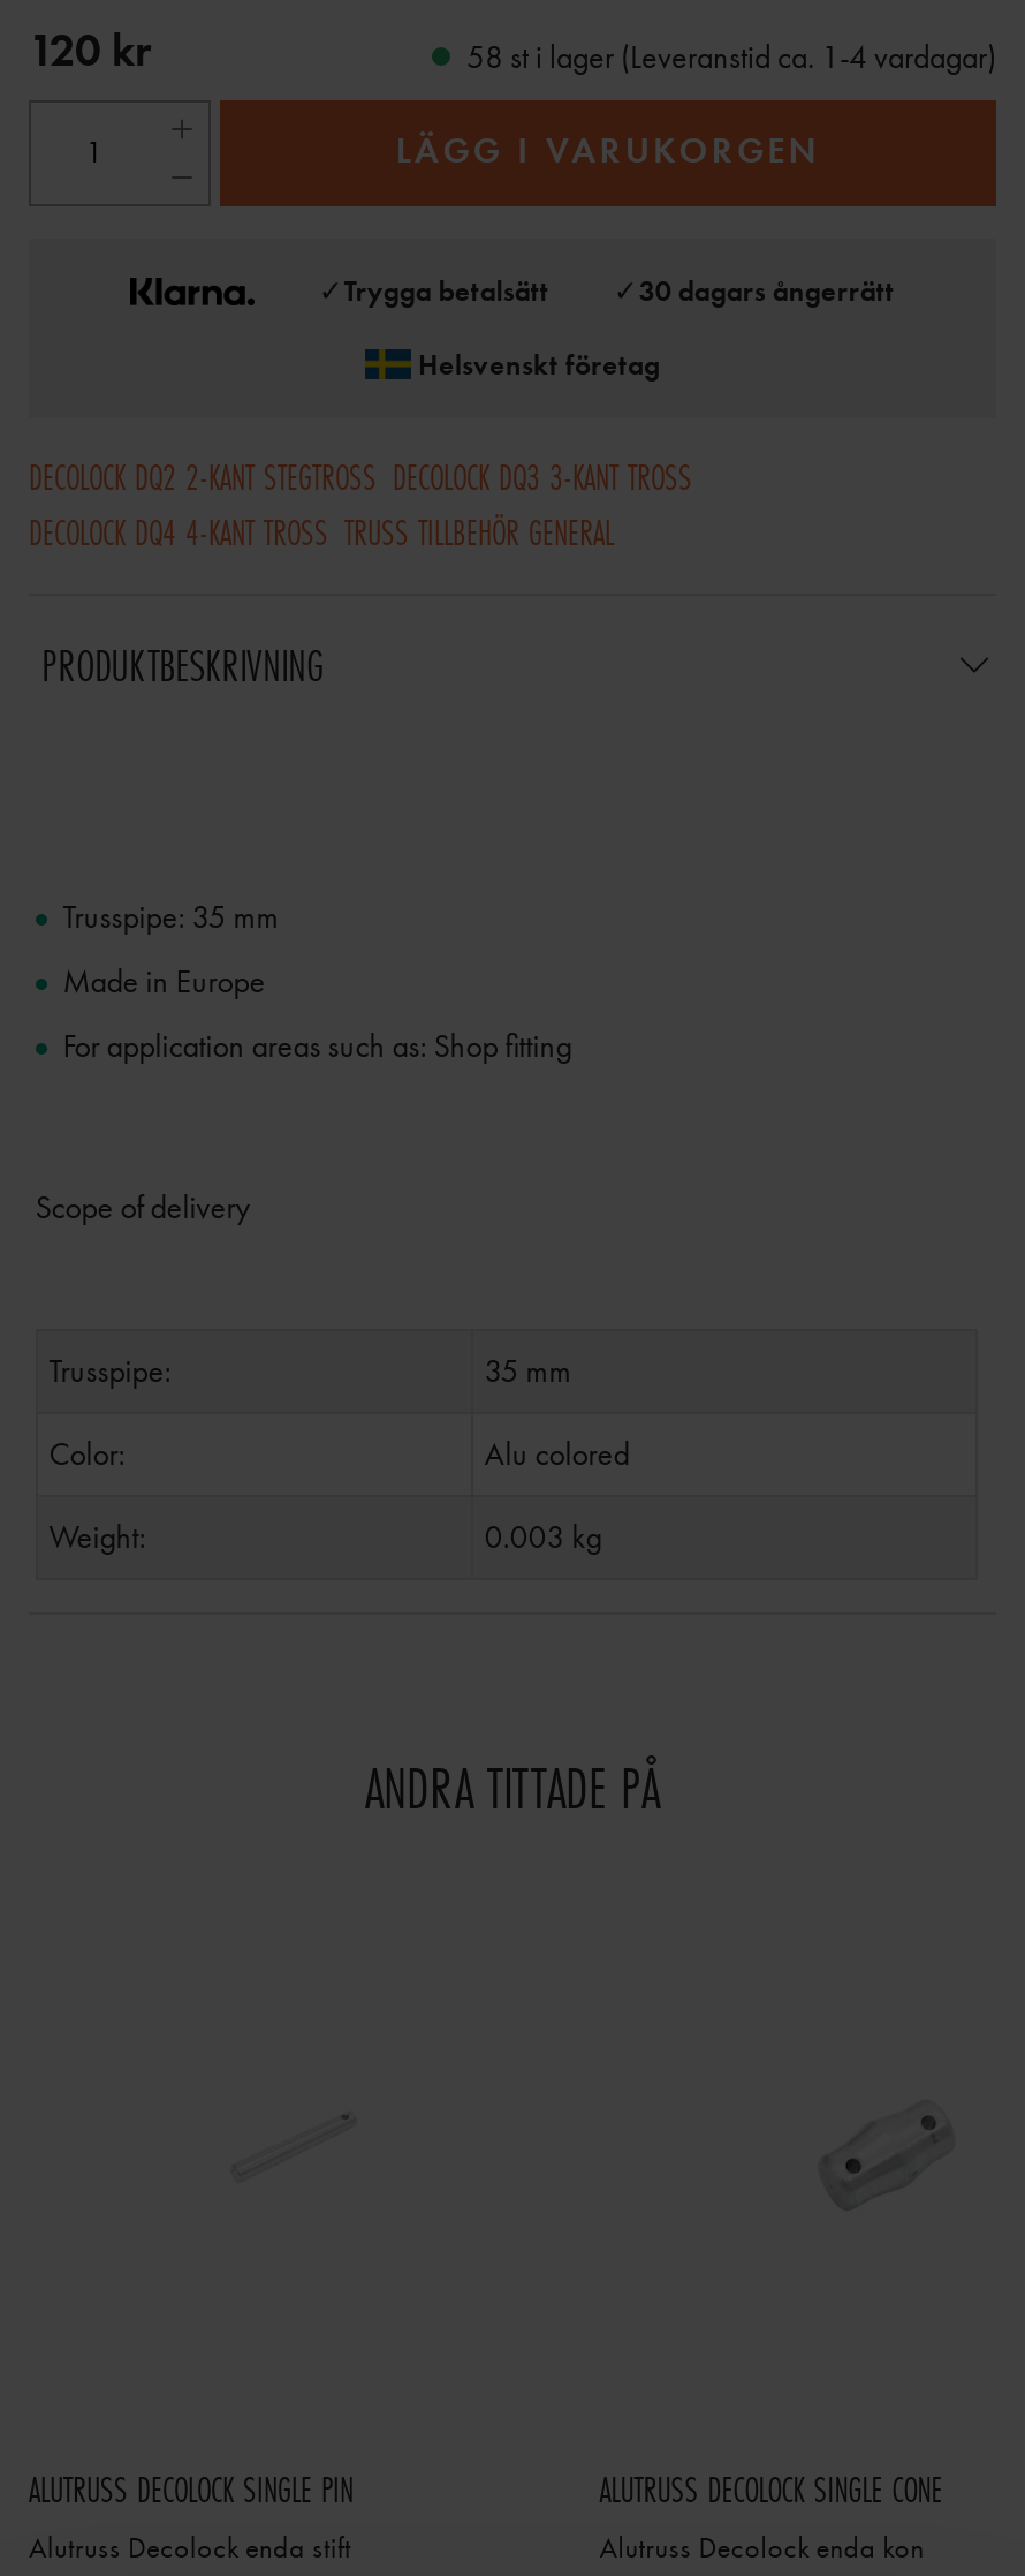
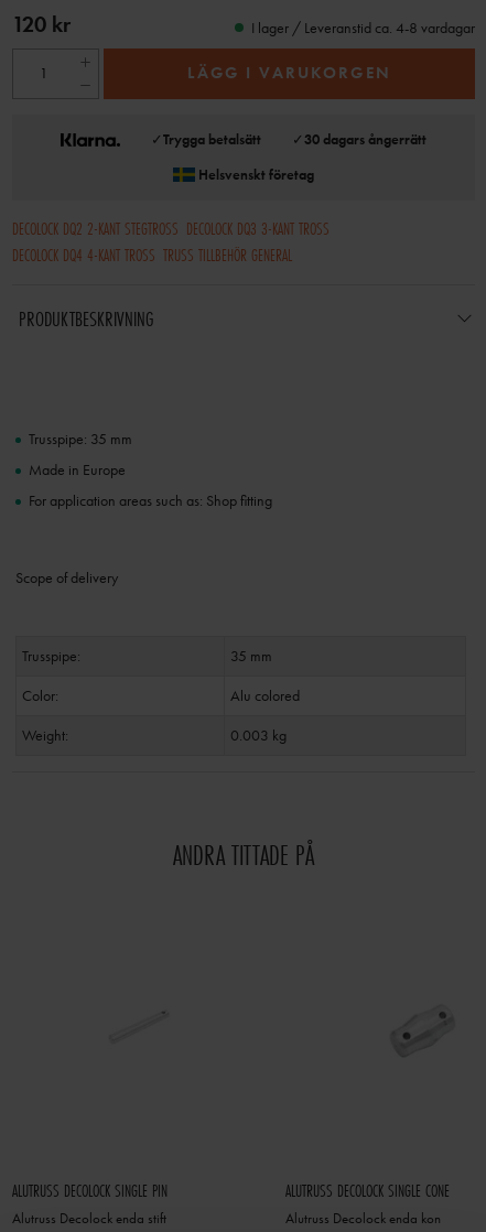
[466,35,996,77] 58 st i lager (Leveranstid ca. 1-4 vardagar) -> [251,17,475,37] I lager / Leveranstid ca. 4-8 vardagar

